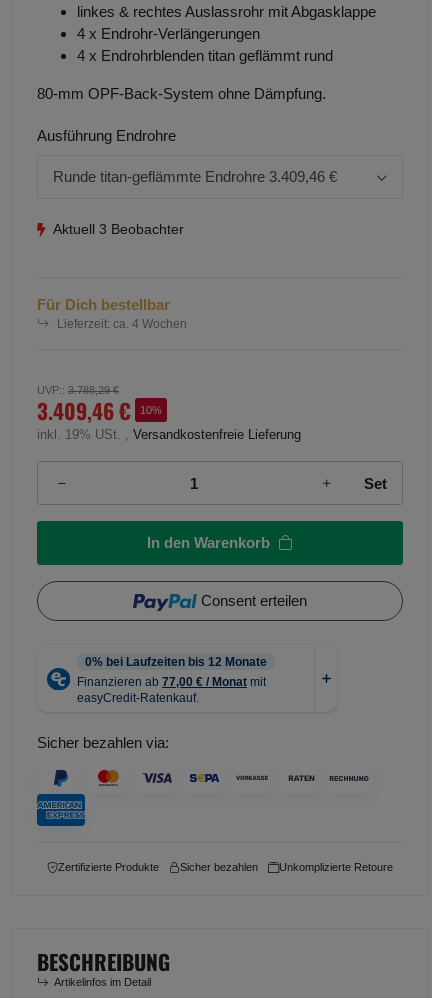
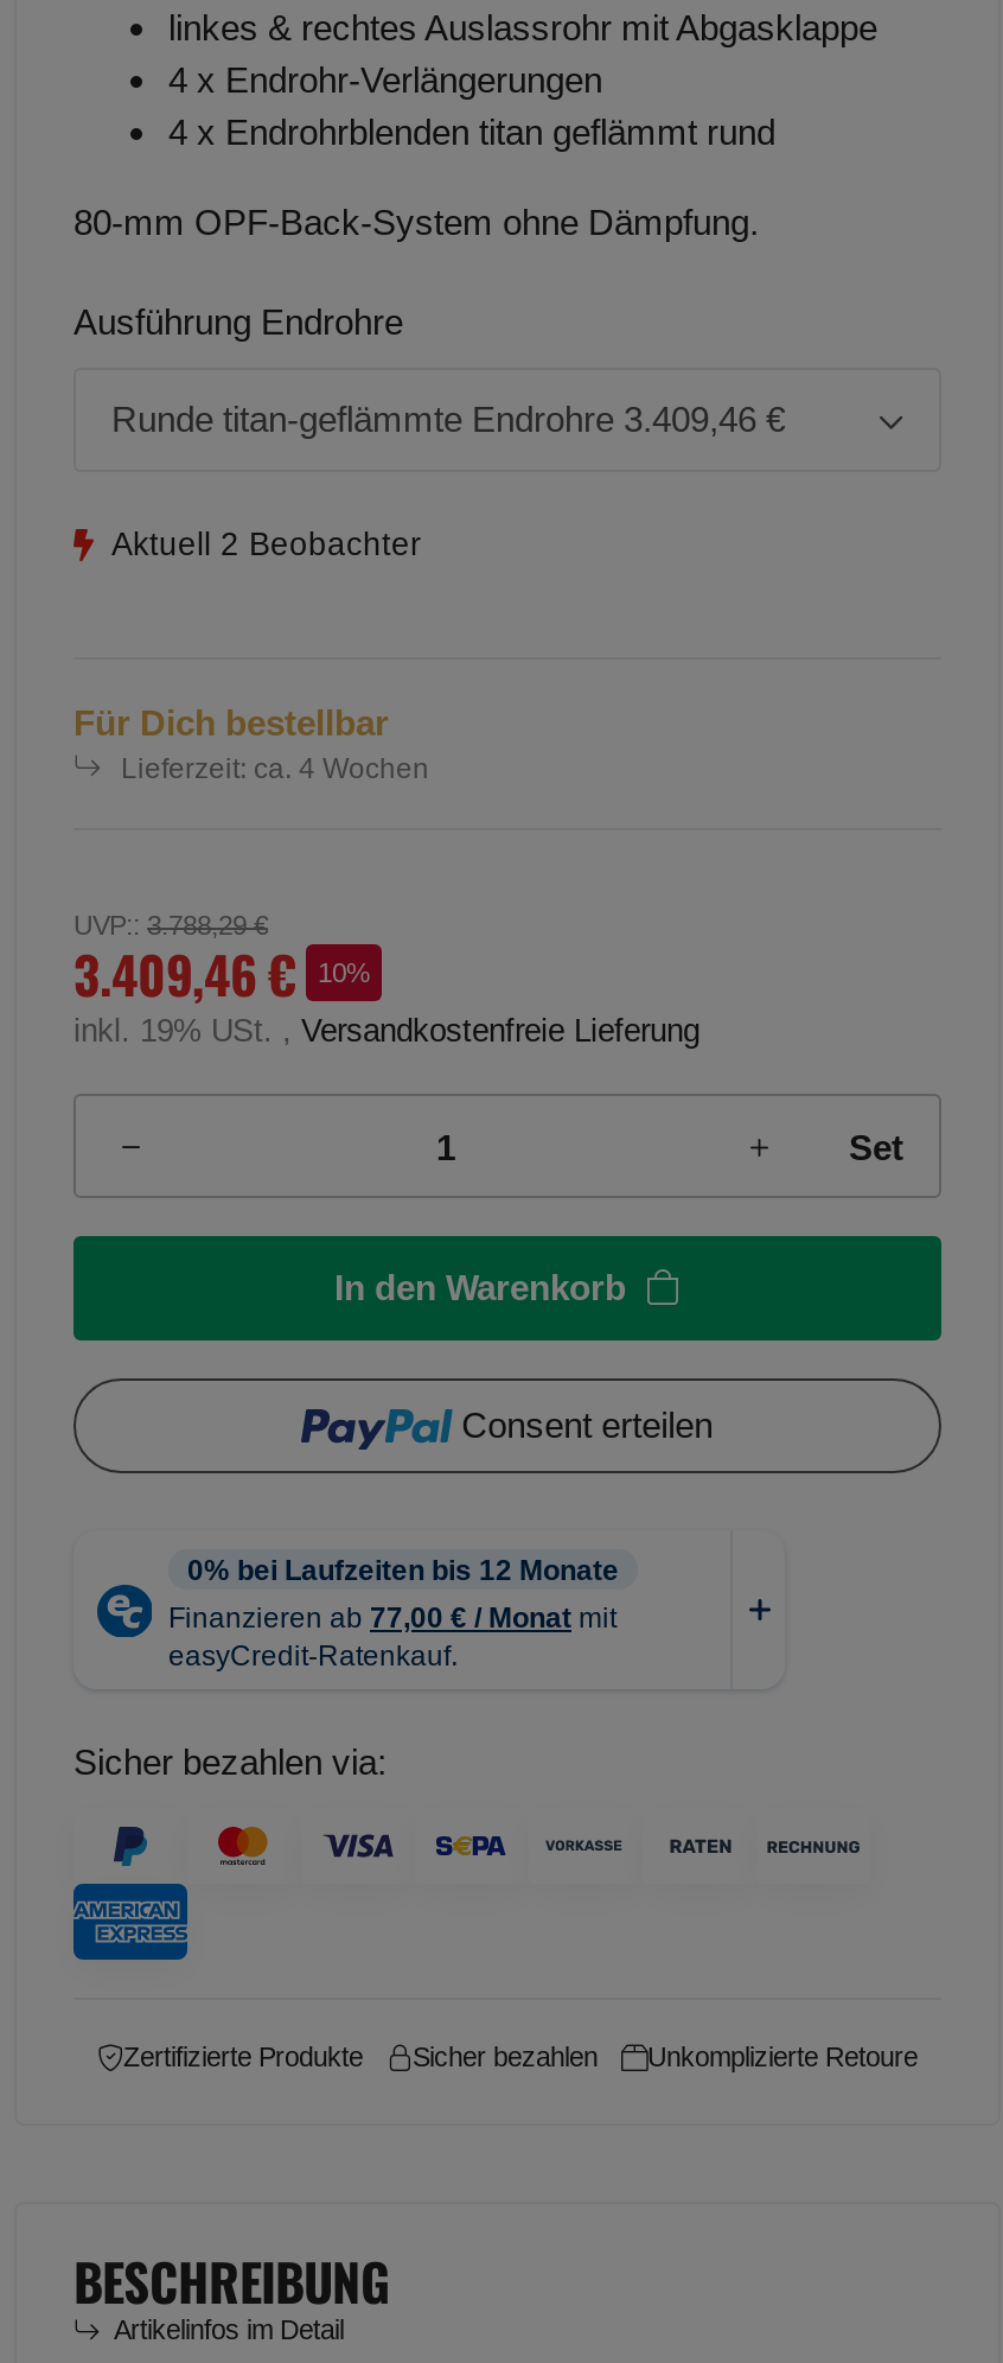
[53,222,184,237] Aktuell 3 Beobachter -> [111,527,422,563] Aktuell 2 Beobachter

